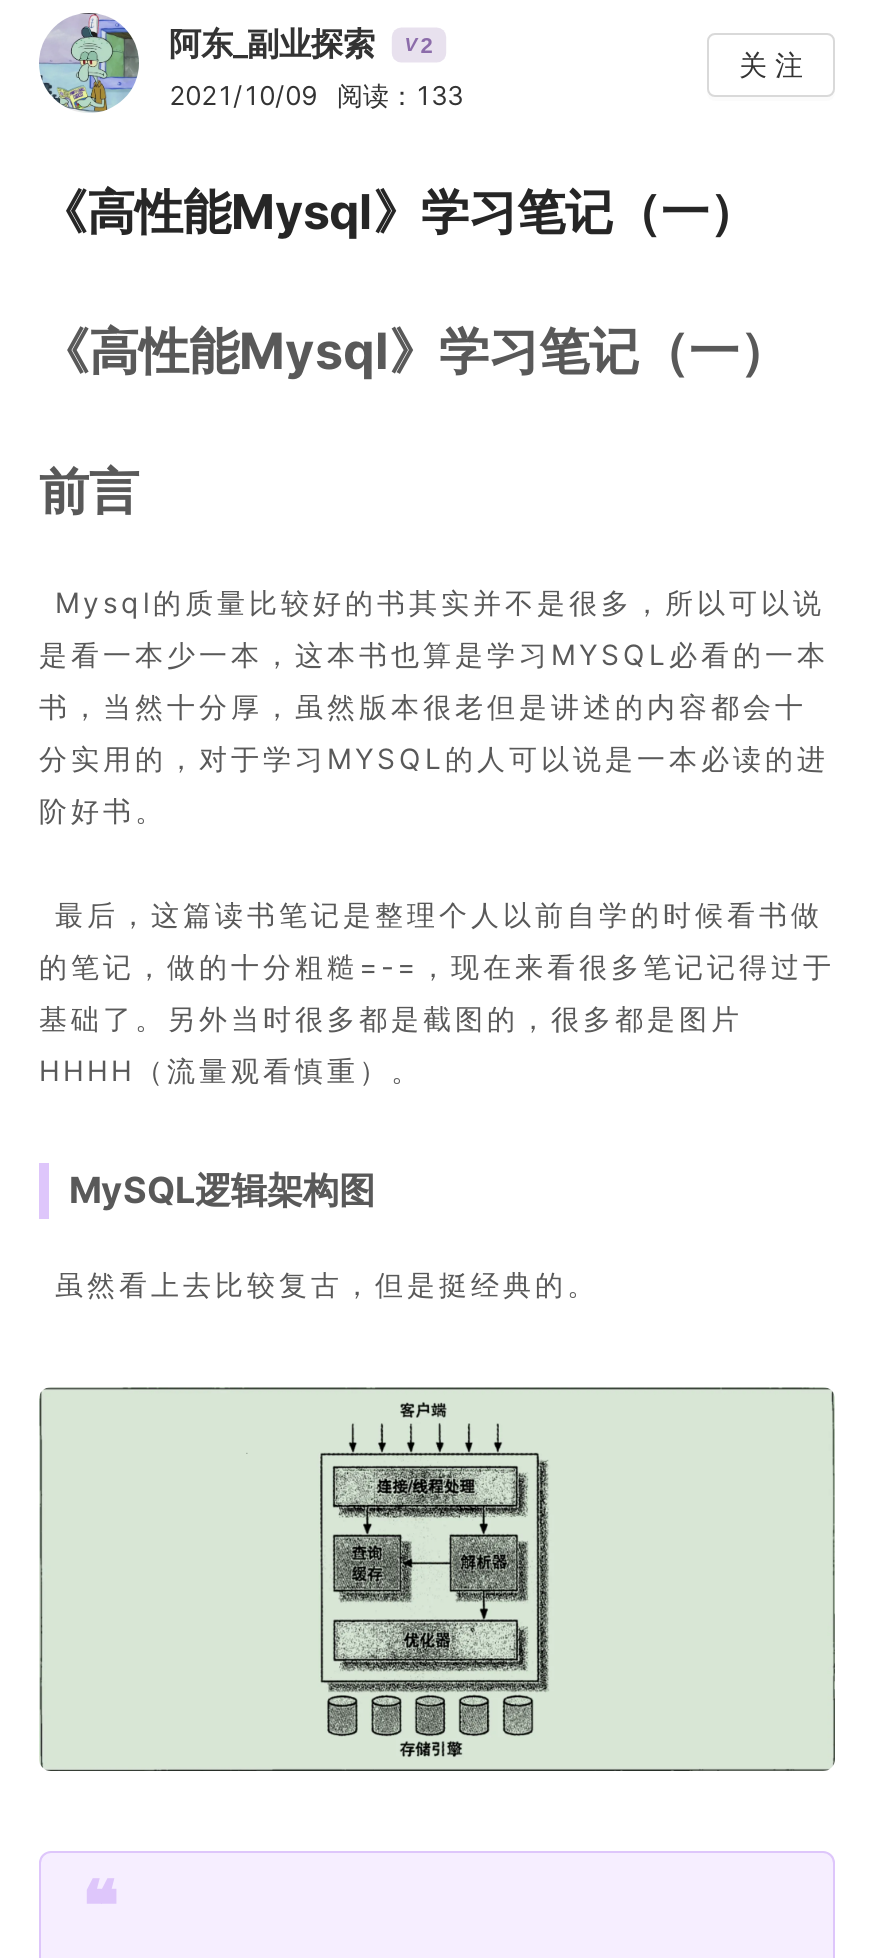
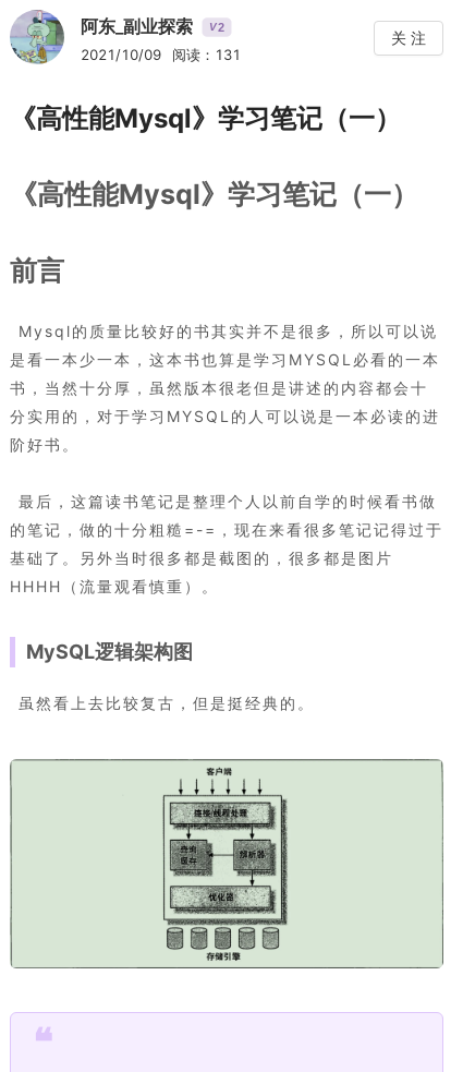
[169,79,463,111] 2021/10/09 阅读：133 -> [81,46,241,63] 2021/10/09 阅读：131

